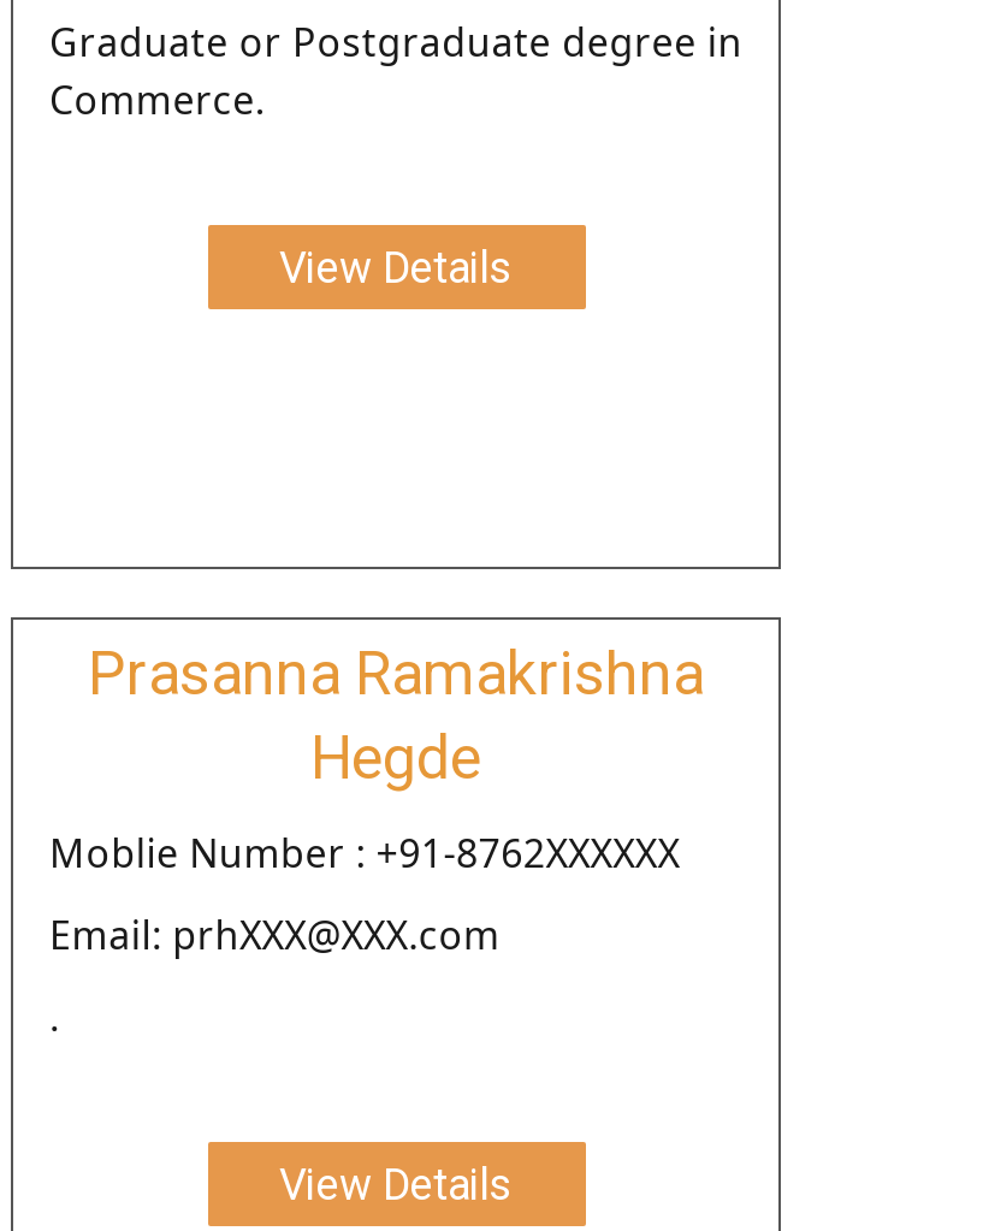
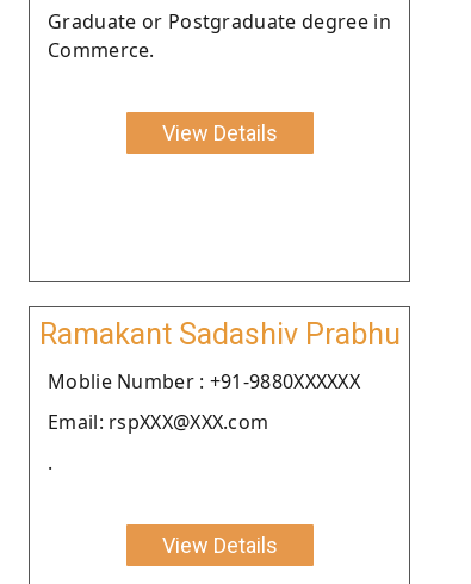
[88,638,704,793] Prasanna Ramakrishna | Hegde -> [39,317,400,351] Ramakant Sadashiv Prabhu
[49,826,680,879] Moblie Number : +91-8762XXXXXX -> [48,368,360,394] Moblie Number : +91-9880XXXXXX
[49,908,500,961] Email: prhXXX@XXX.com -> [48,409,269,435] Email: rspXXX@XXX.com

